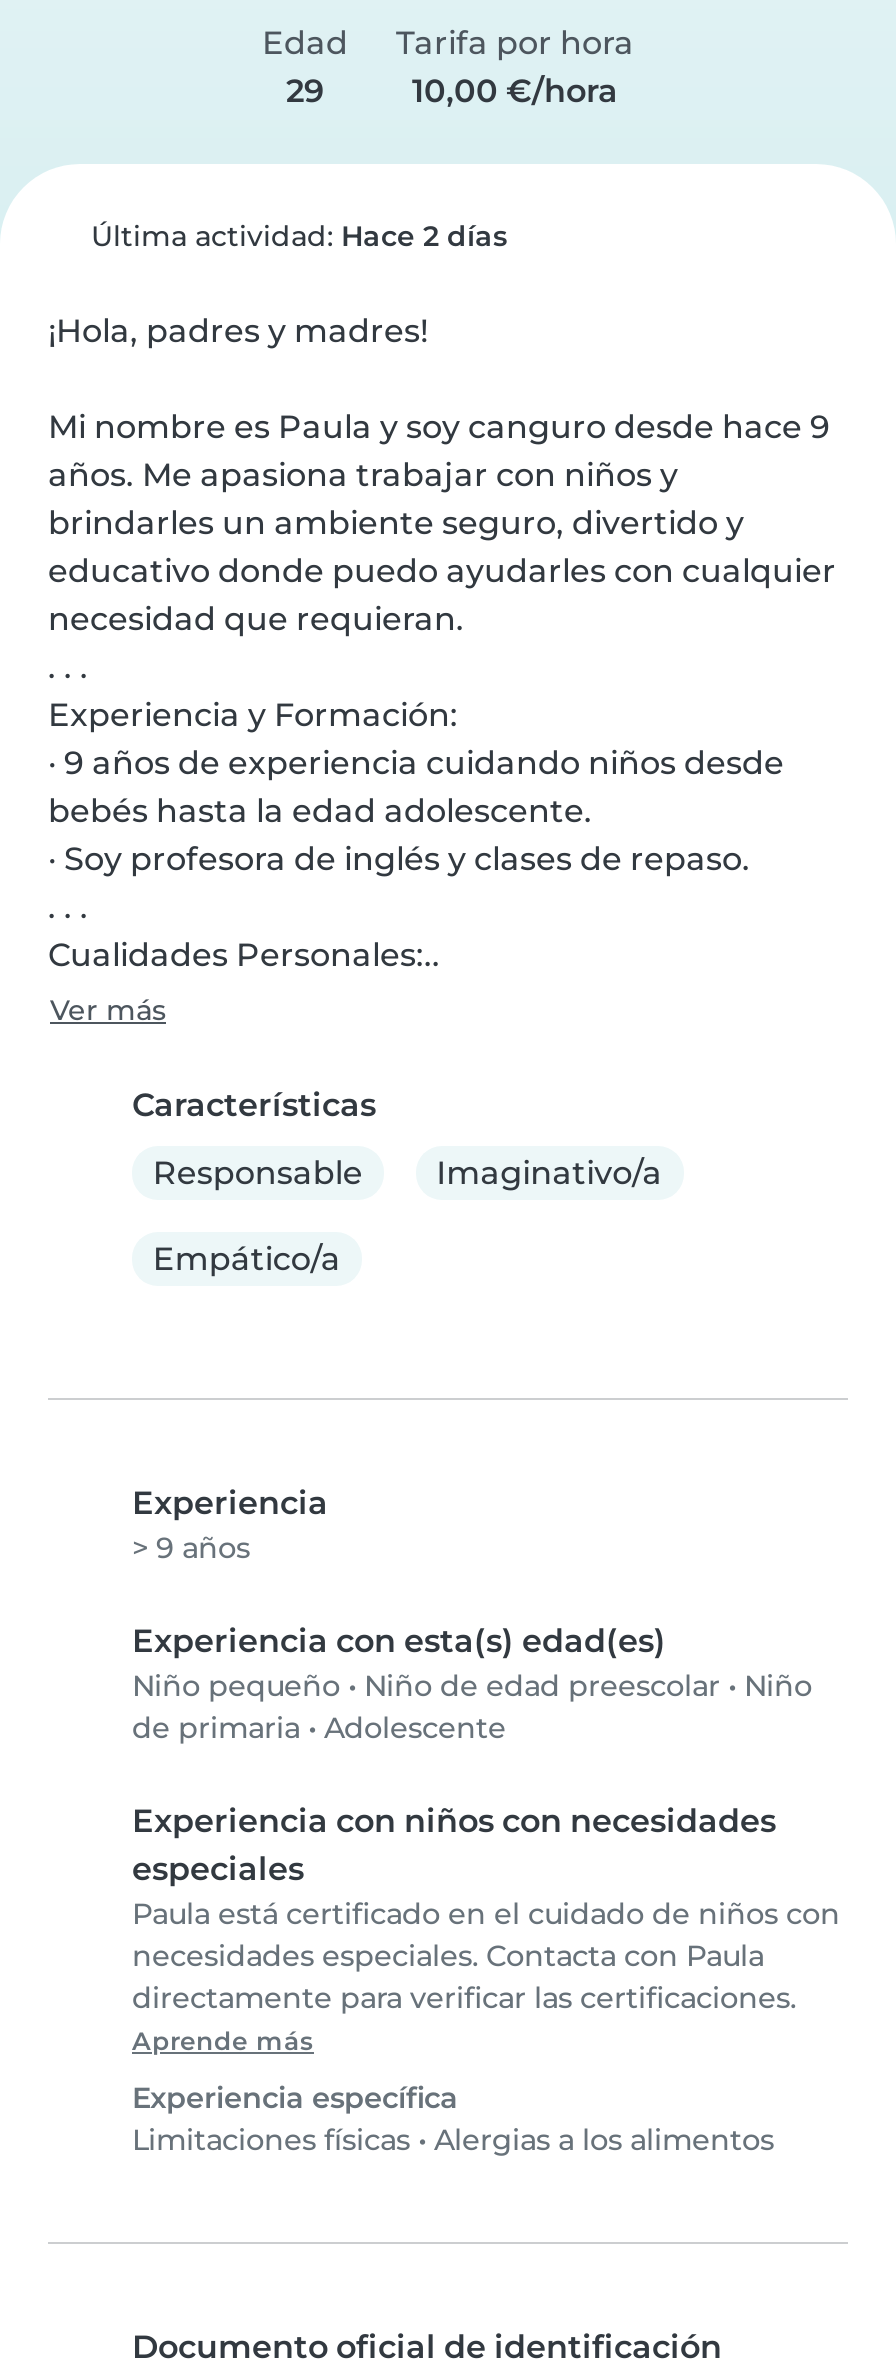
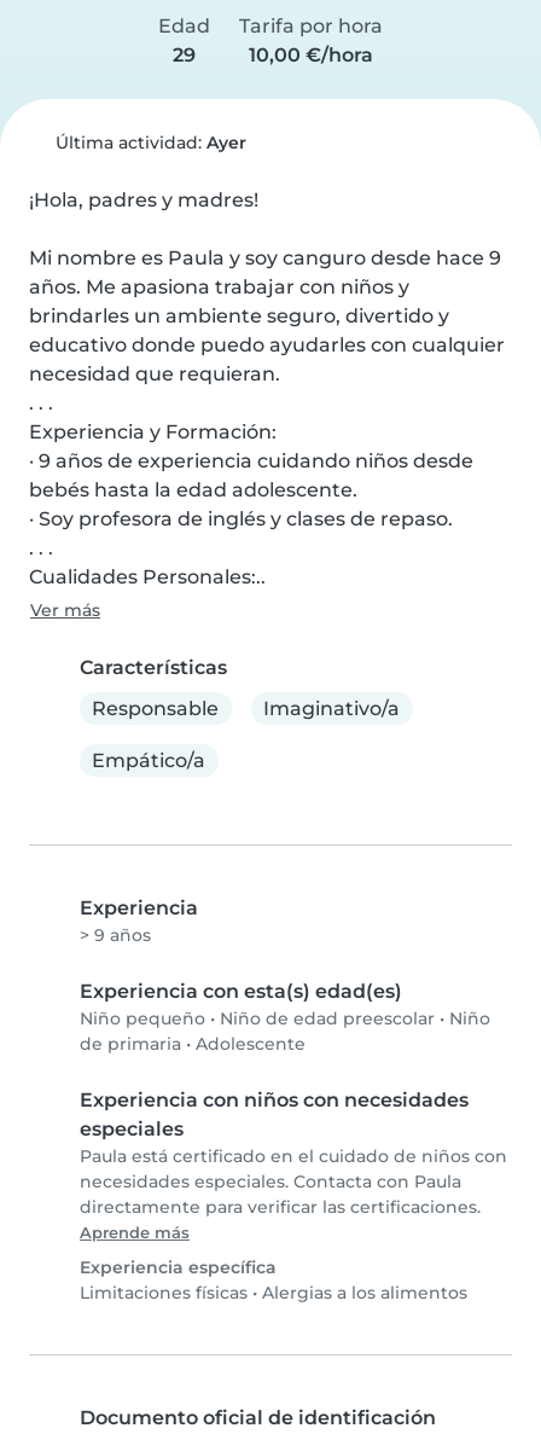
[83,218,507,254] Última actividad: Hace 2 días -> [50,132,246,153] Última actividad: Ayer

